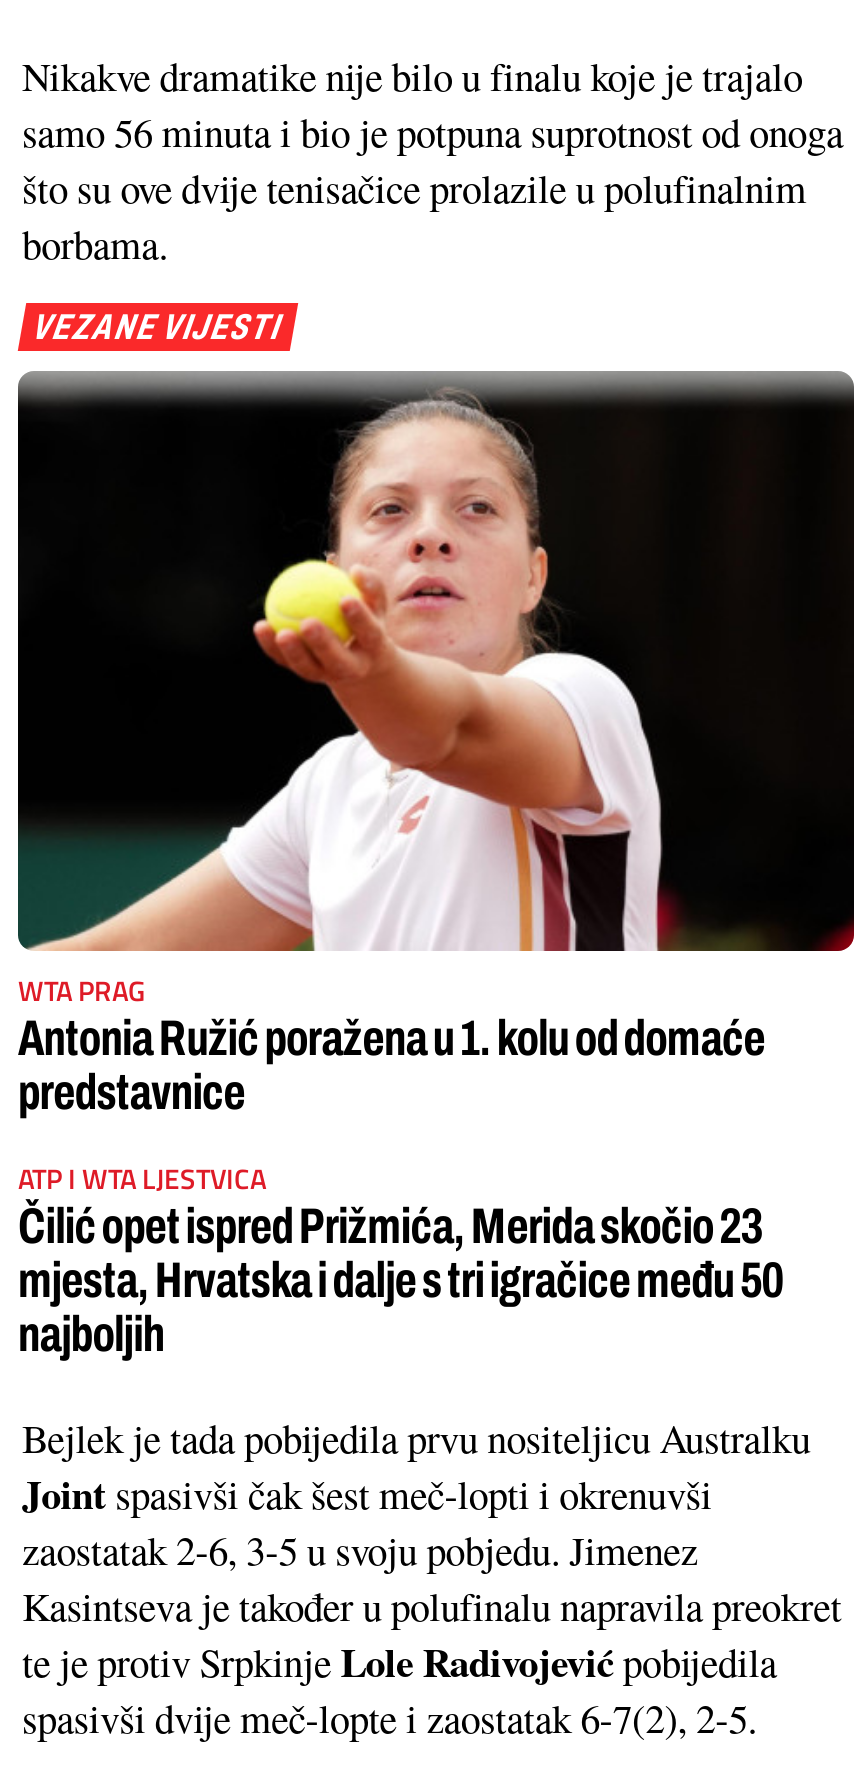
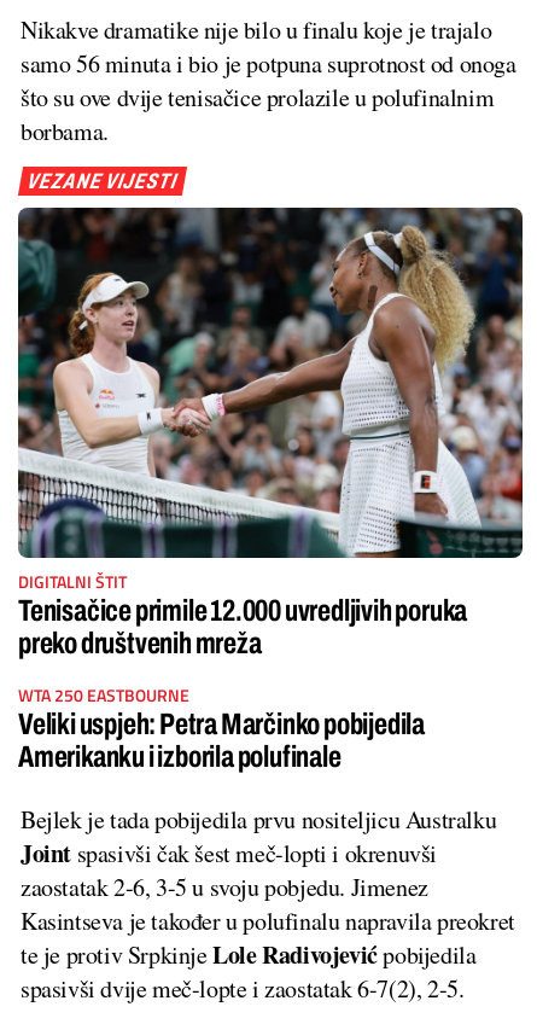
[16,371,856,1119] [image] | WTA PRAG | Antonia Ružić poražena u 1. kolu od domaće | predstavnice -> [17,208,524,659] [image] | DIGITALNI ŠTIT | Tenisačice primile 12.000 uvredljivih poruka | preko društvenih mreža
[18,1157,783,1361] ATP I WTA LJESTVICA | Čilić opet ispred Prižmića, Merida skočio 23 | mjesta, Hrvatska i dalje s tri igračice među 50 | najboljih -> [18,682,425,773] WTA 250 EASTBOURNE | Veliki uspjeh: Petra Marčinko pobijedila | Amerikanku i izborila polufinale

